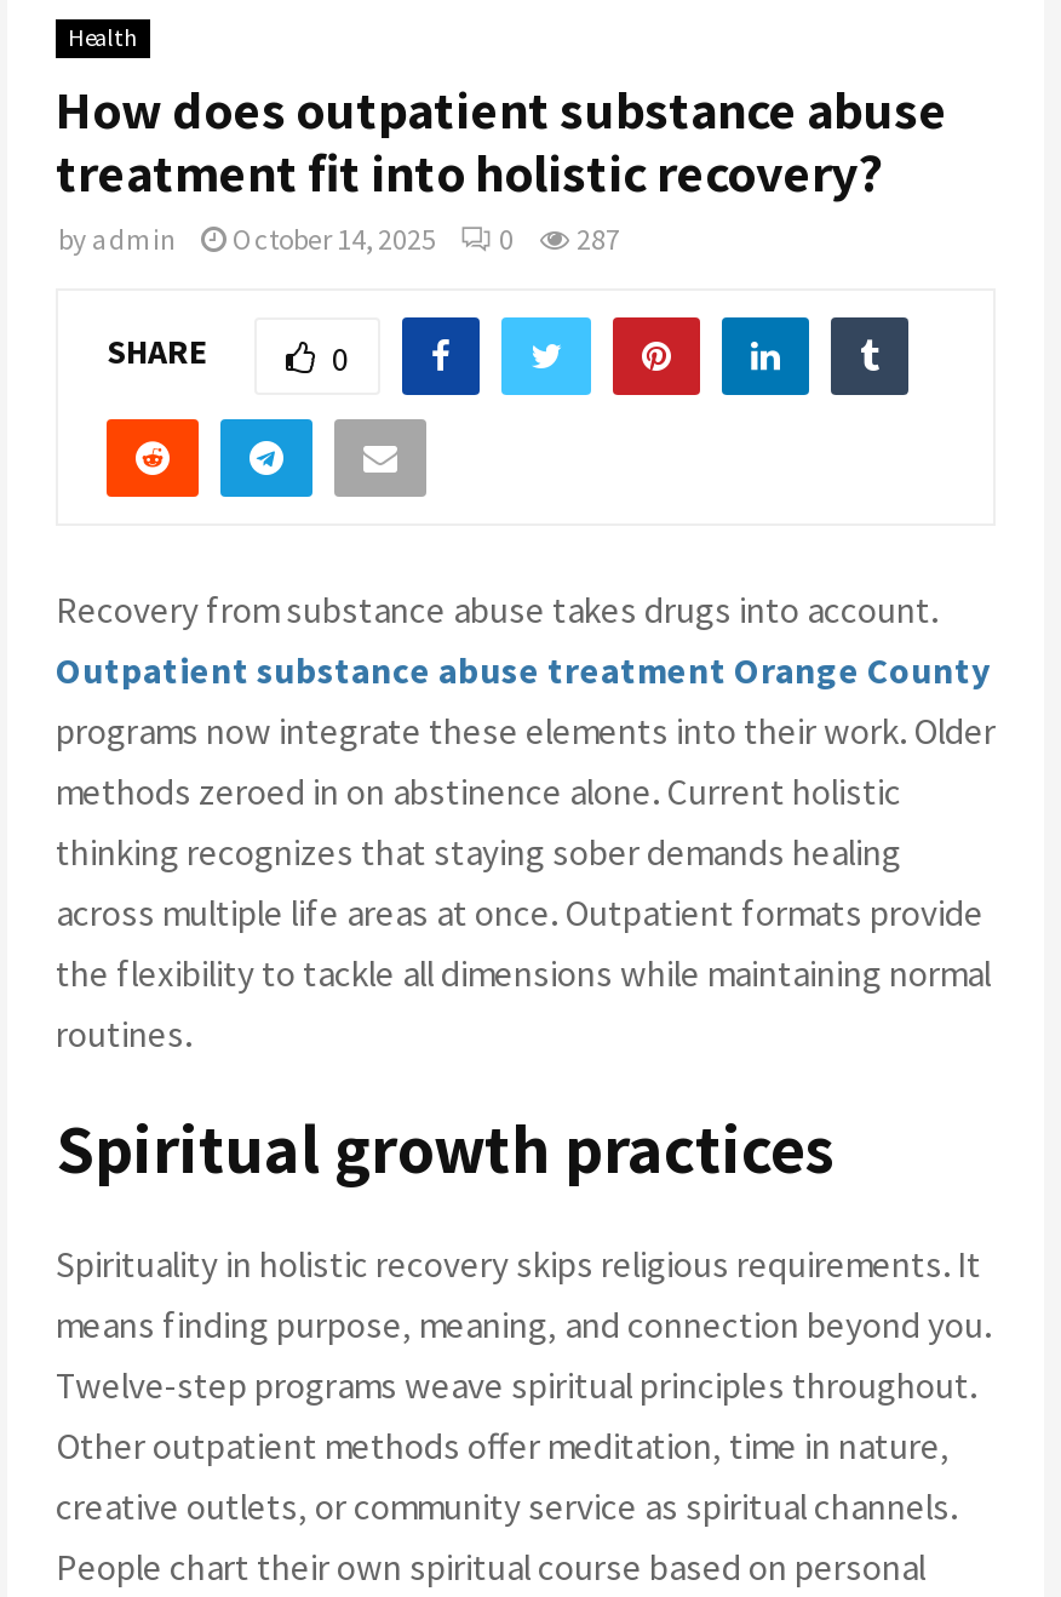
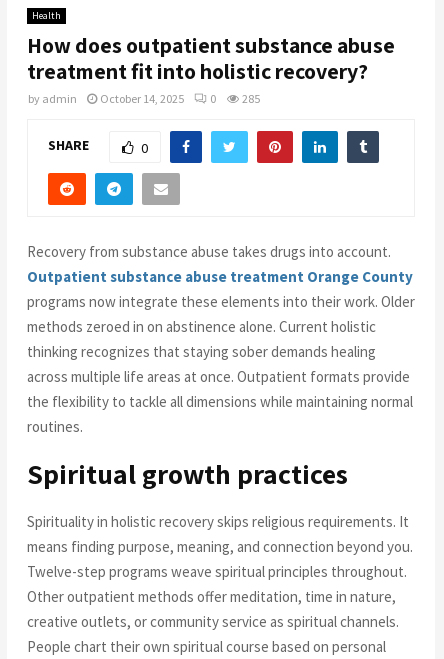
[58,220,620,256] by admin October 14, 2025 0 287 -> [28,91,260,106] by admin October 14, 2025 0 285

